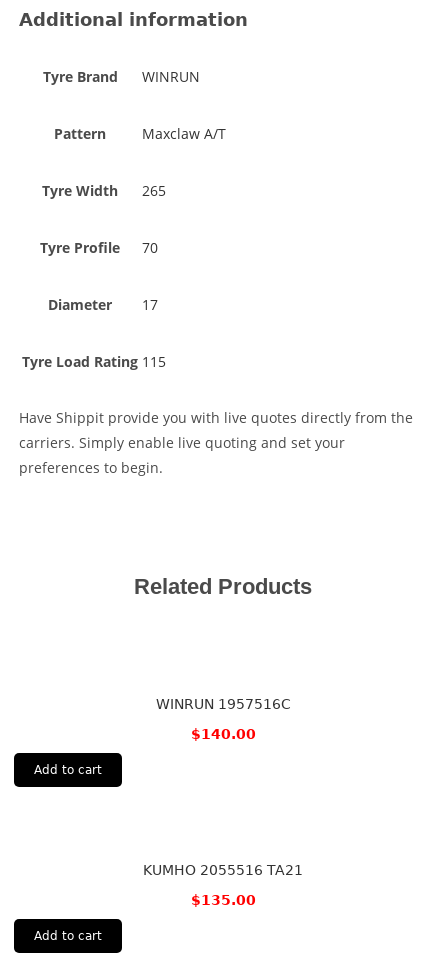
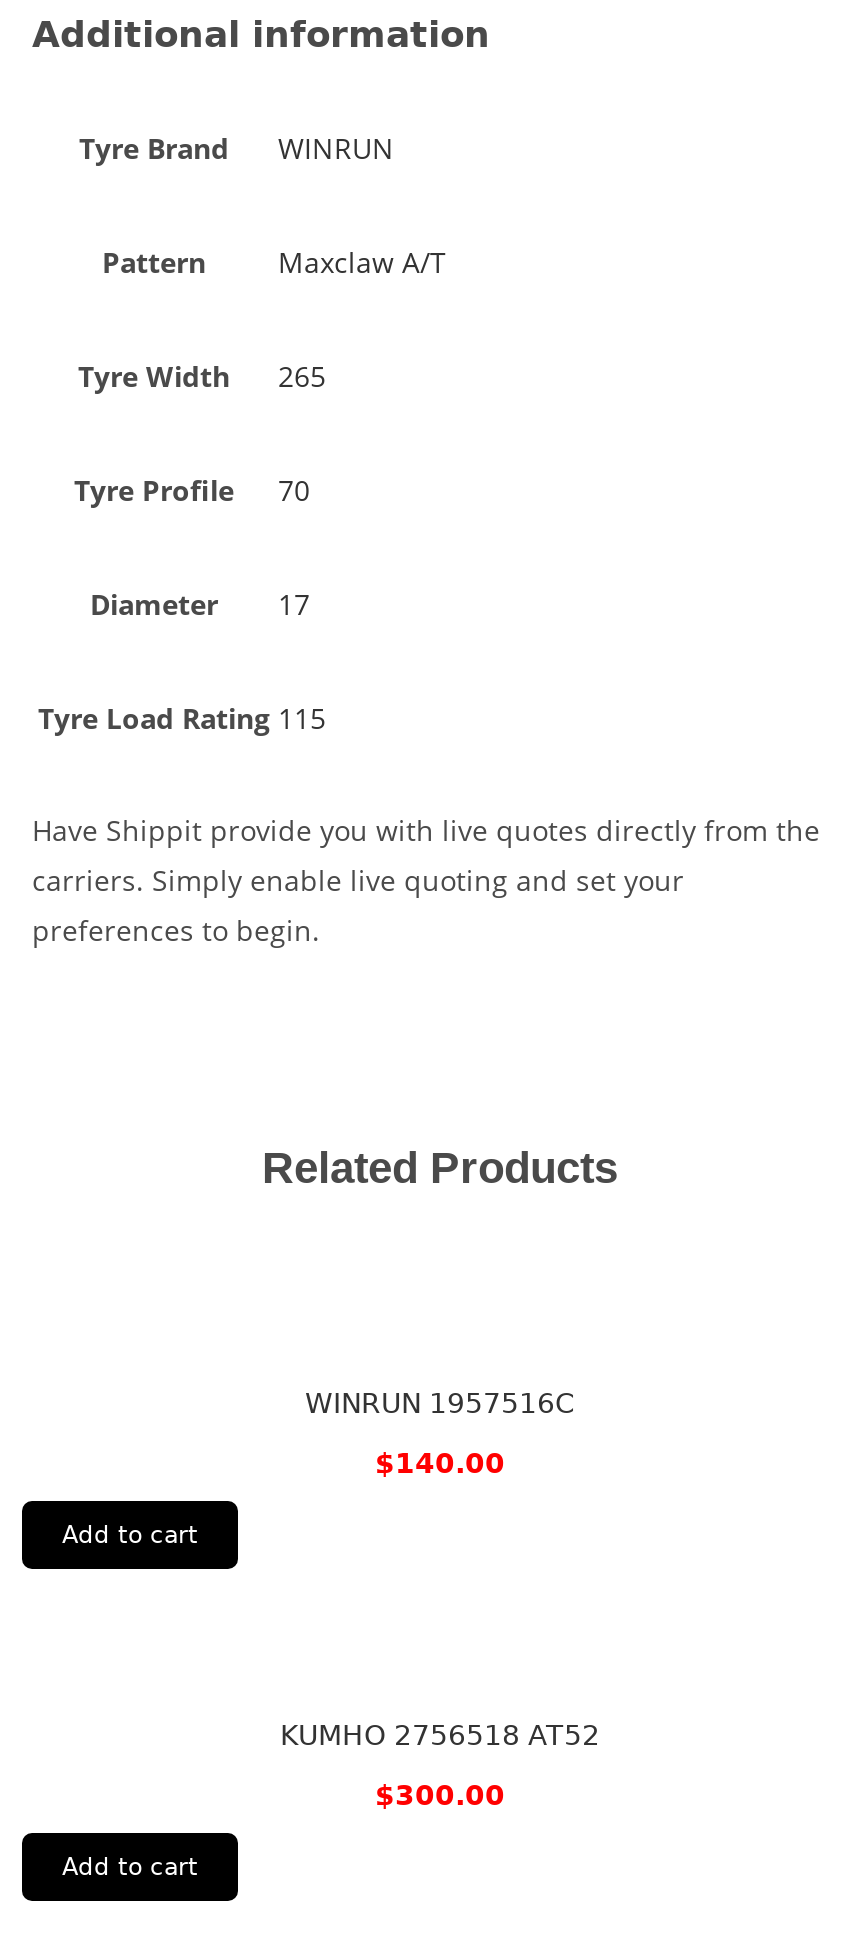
[143,862,303,878] KUMHO 2055516 TA21 -> [280,1720,600,1752] KUMHO 2756518 AT52
[190,892,255,908] $135.00 -> [375,1780,505,1812] $300.00

